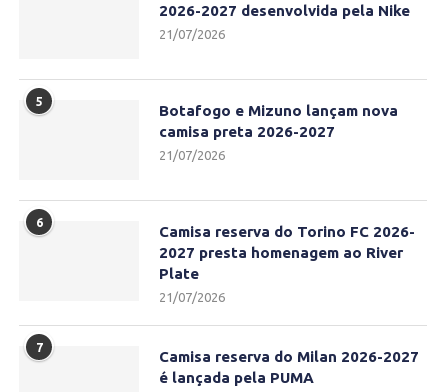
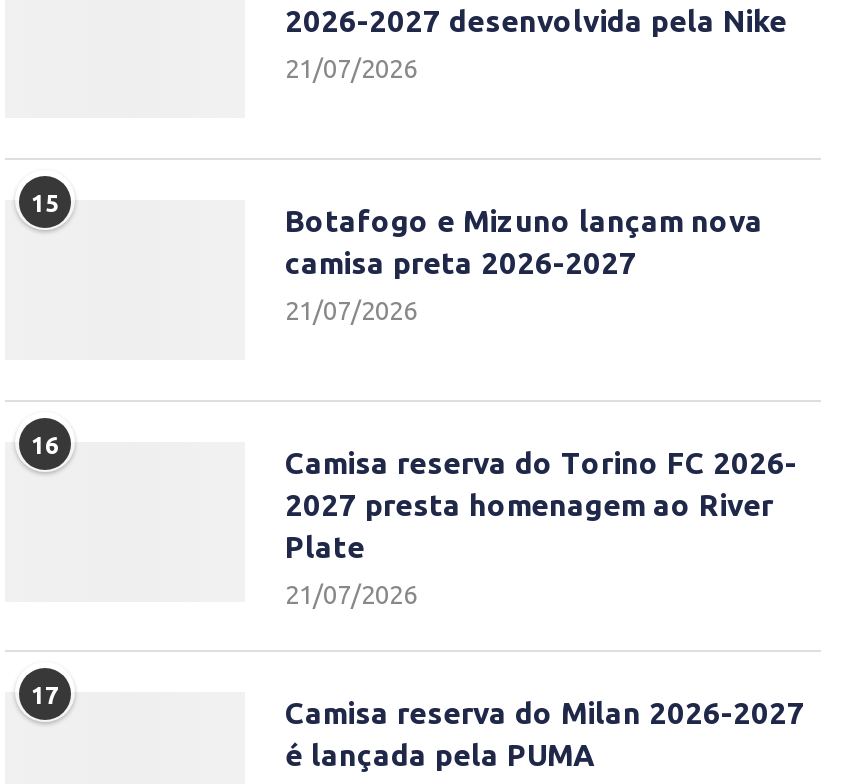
[35,95,42,108] 5 -> [31,190,59,216] 15
[35,216,42,229] 6 -> [31,432,59,458] 16
[35,341,42,354] 7 -> [31,682,59,708] 17

